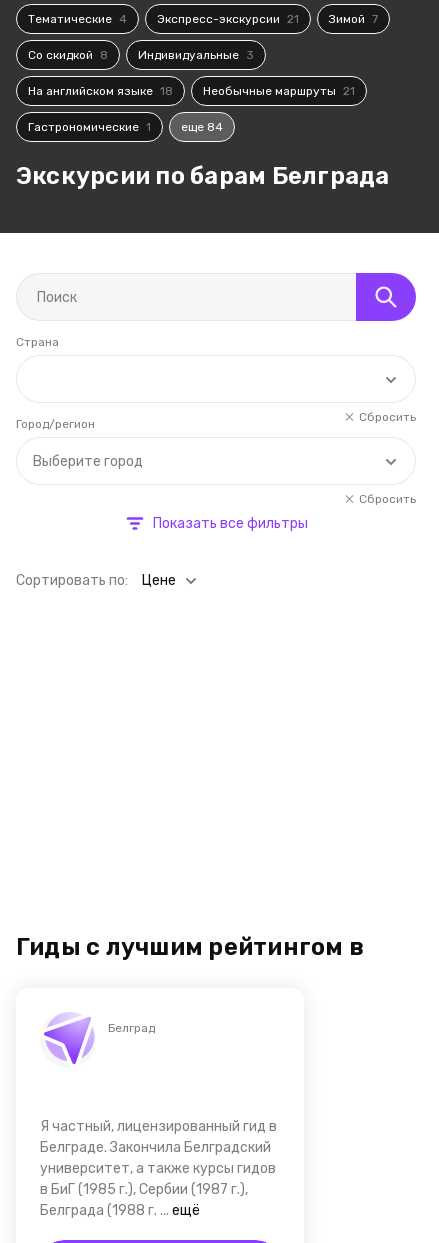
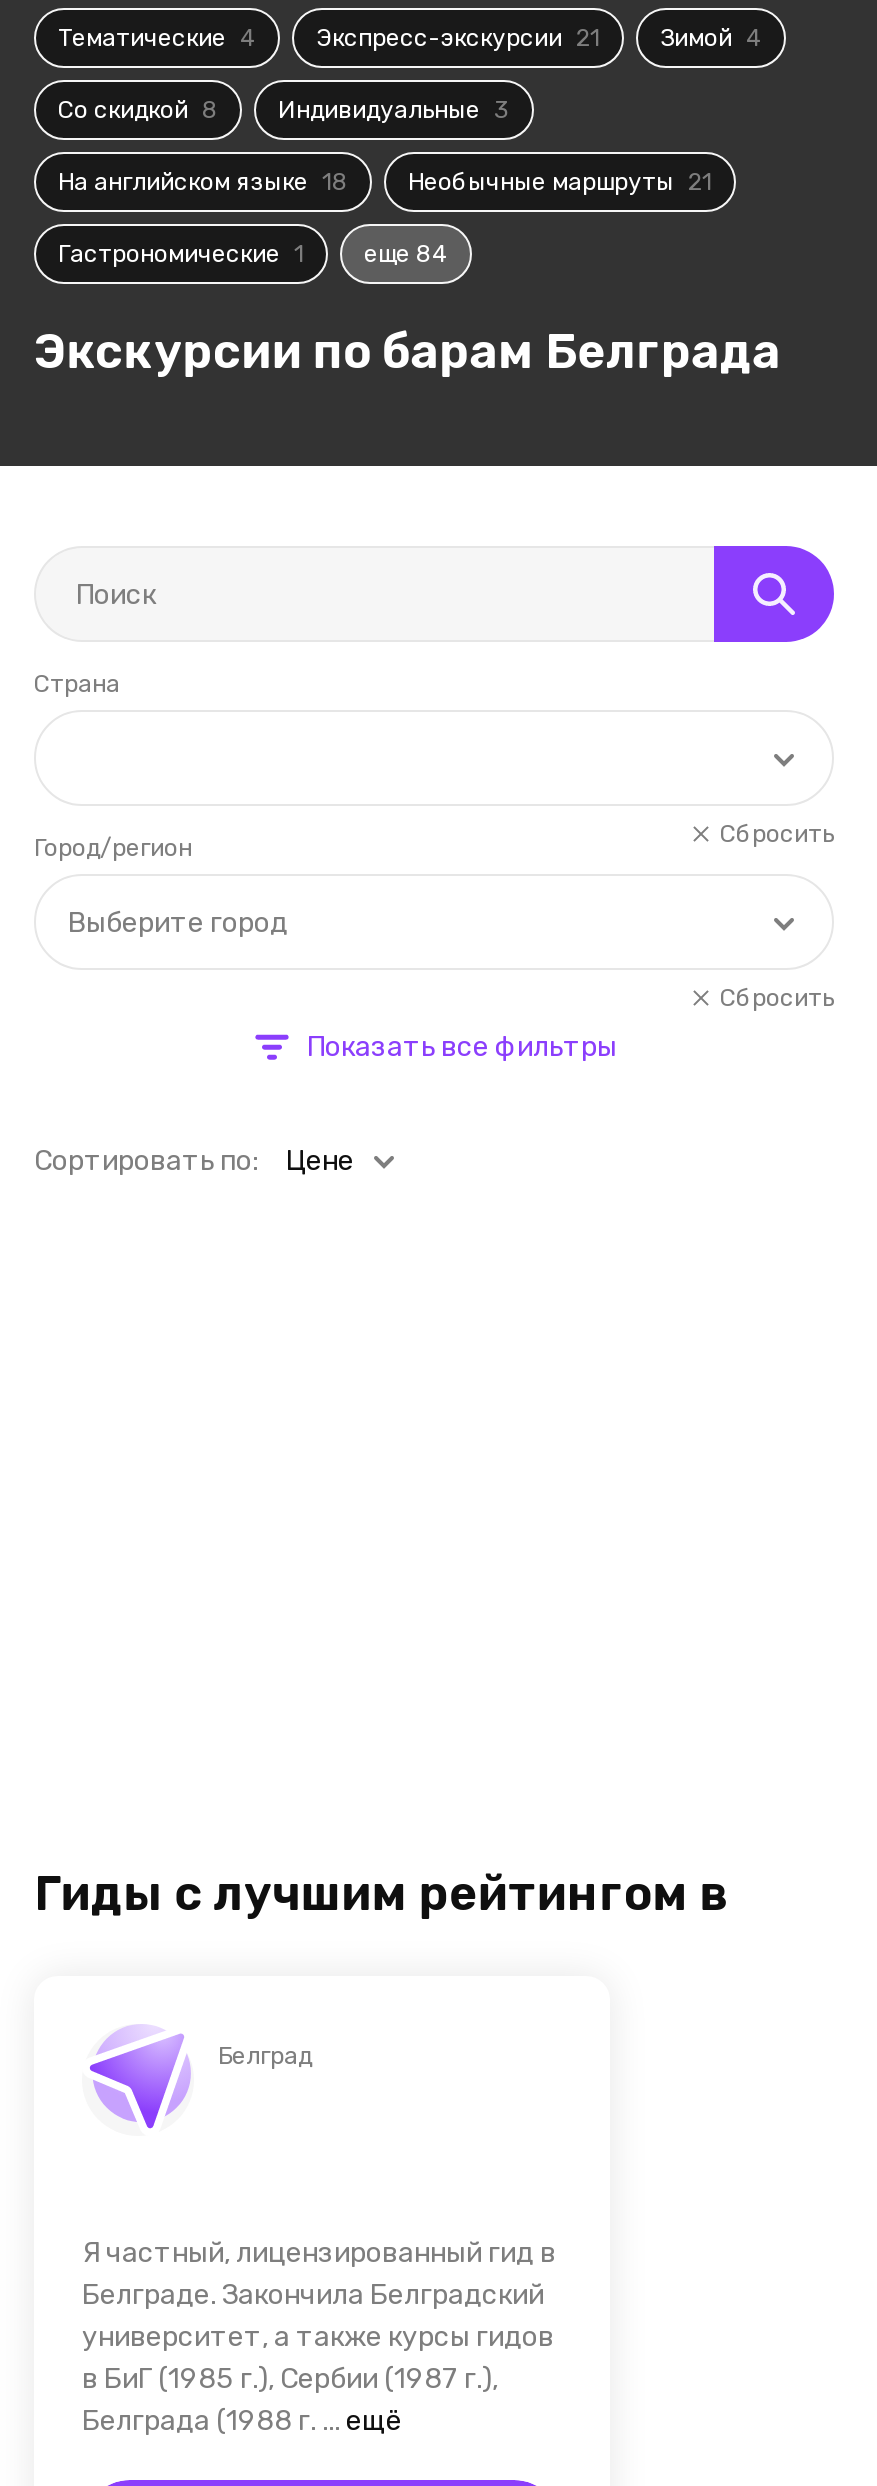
[329,12,378,26] Зимой 7 -> [660,24,762,52] Зимой 4

